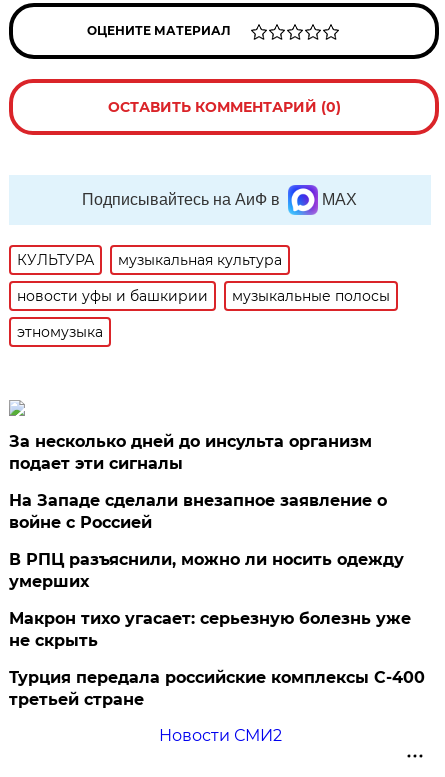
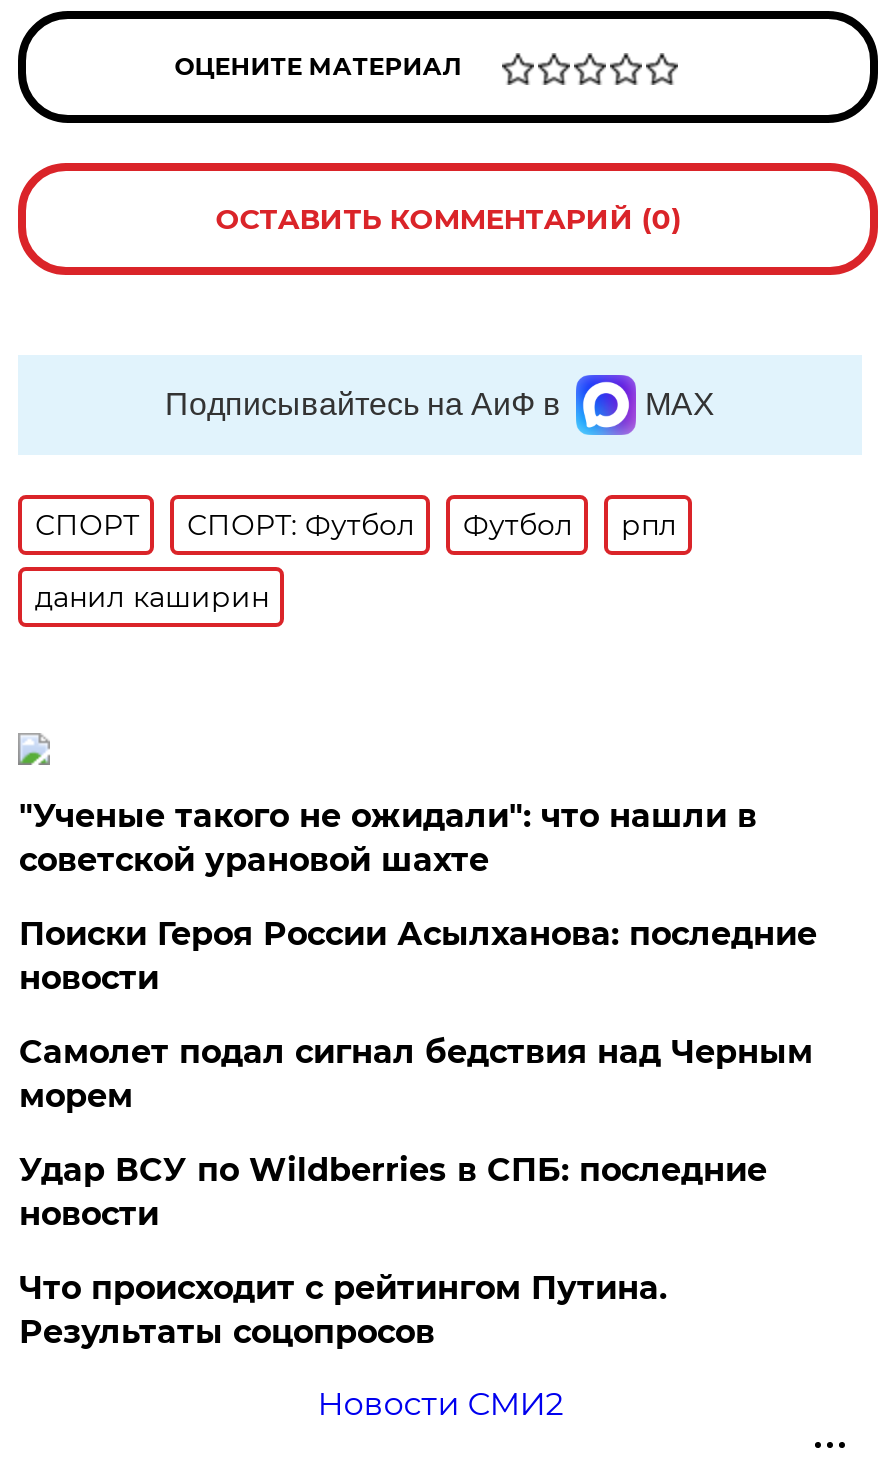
[17,251,390,341] КУЛЬТУРА | музыкальная культура | новости уфы и башкирии | музыкальные полосы | этномузыка -> [35,508,677,616] СПОРТ | СПОРТ: Футбол | Футбол | рпл | данил каширин
[9,432,425,709] За несколько дней до инсульта организм | подает эти сигналы | На Западе сделали внезапное заявление о | войне с Россией | В РПЦ разъяснили, можно ли носить одежду | умерших | Макрон тихо угасает: серьезную болезнь уже | не скрыть | Турция передала российские комплексы С-400 | третьей стране -> [19,798,817,1352] "Ученые такого не ожидали": что нашли в | советской урановой шахте | Поиски Героя России Асылханова: последние | новости | Самолет подал сигнал бедствия над Черным | морем | Удар ВСУ по Wildberries в СПБ: последние | новости | Что происходит с рейтингом Путина. | Результаты соцопросов

